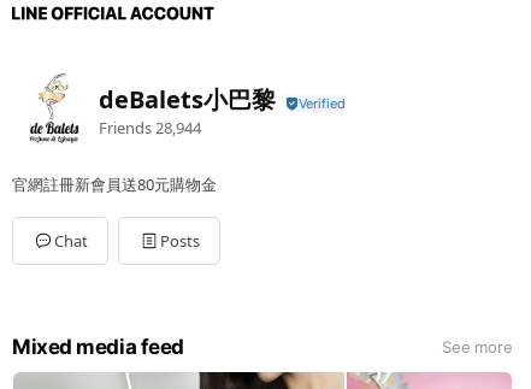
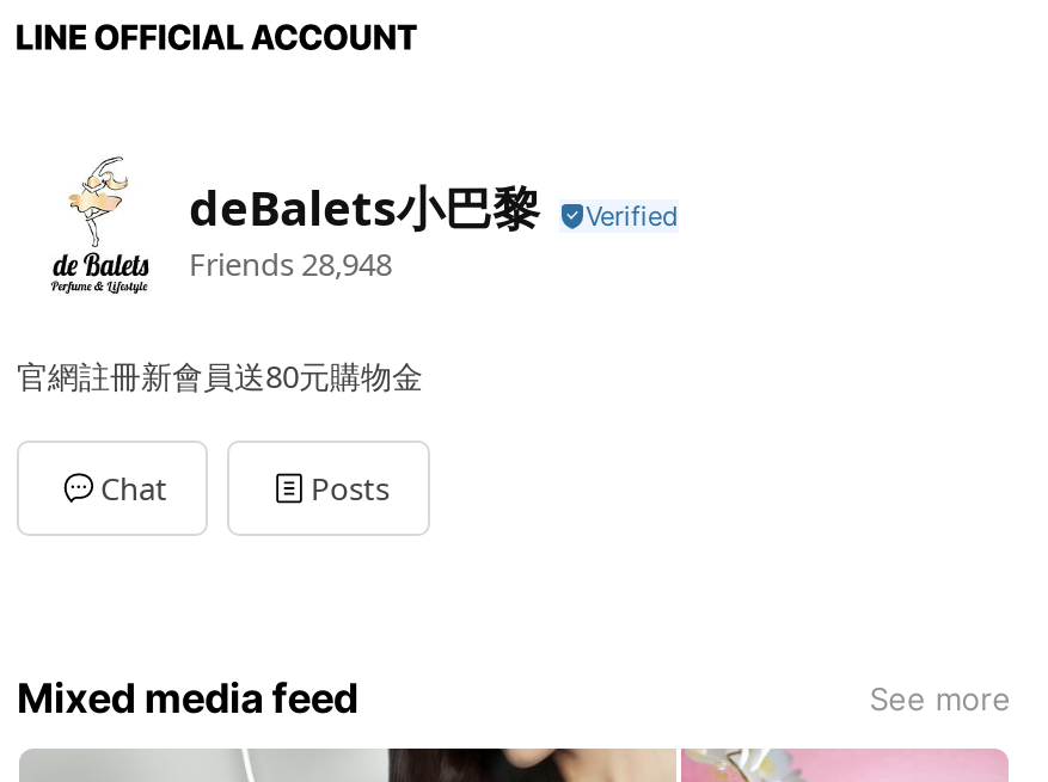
[99,116,201,138] Friends 28,944 -> [189,241,392,284] Friends 28,948

